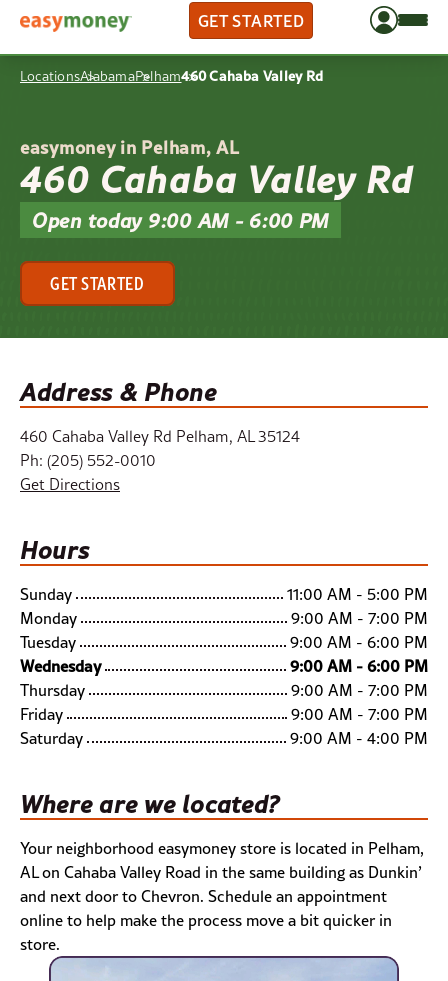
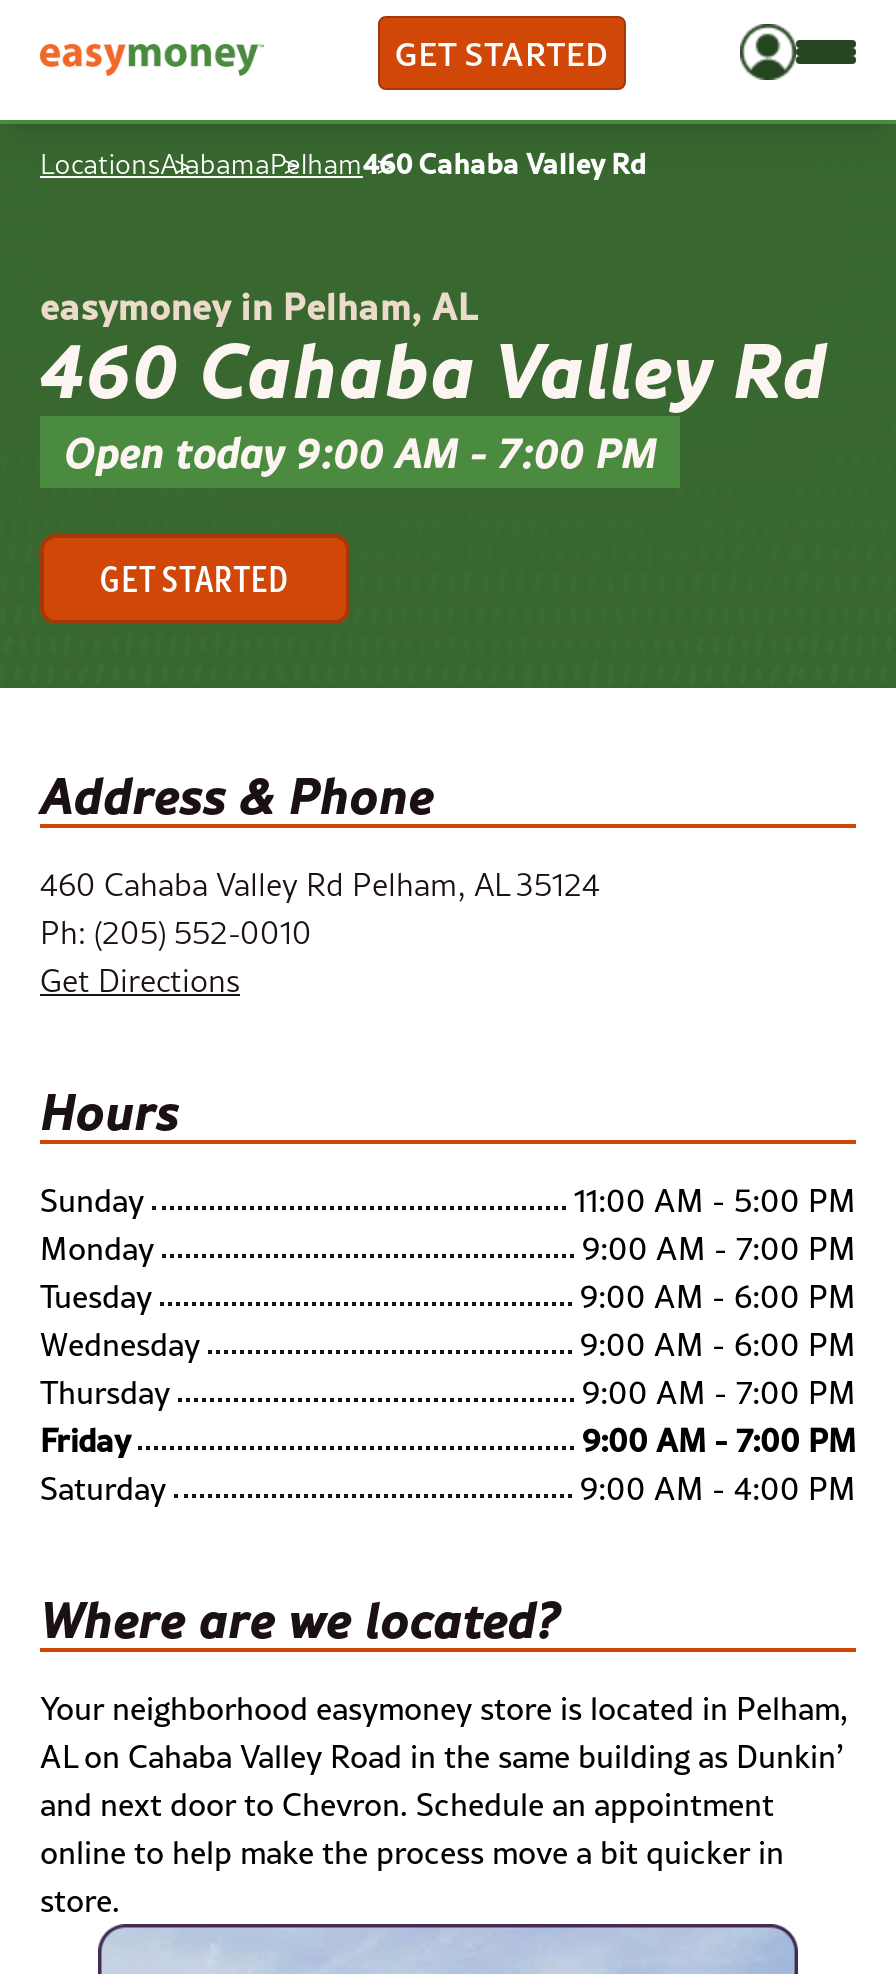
[32,206,329,234] Open today 9:00 AM - 6:00 PM -> [64,424,656,480] Open today 9:00 AM - 7:00 PM

